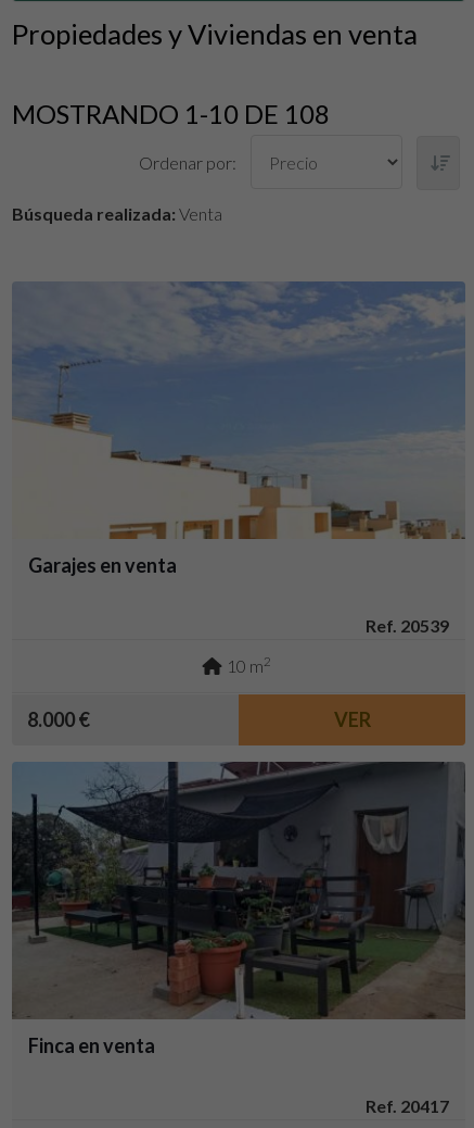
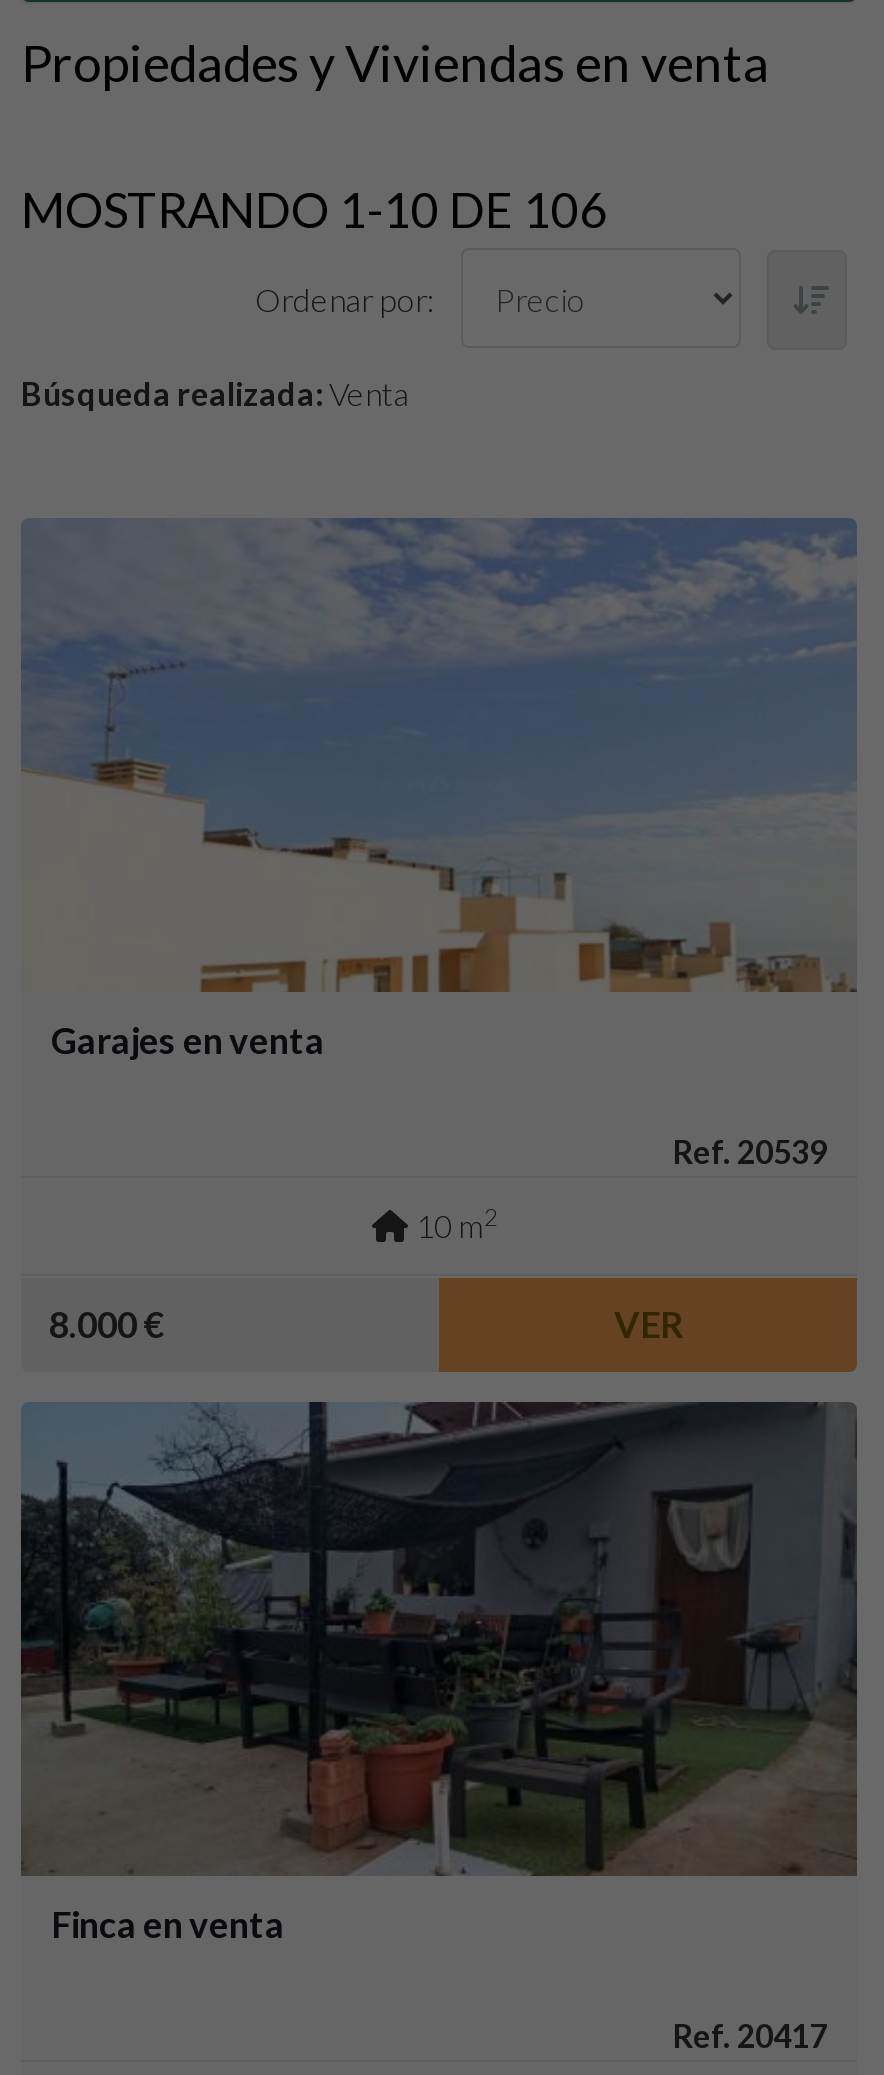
[12,98,330,129] MOSTRANDO 1-10 DE 108 -> [21,180,607,238] MOSTRANDO 1-10 DE 106

